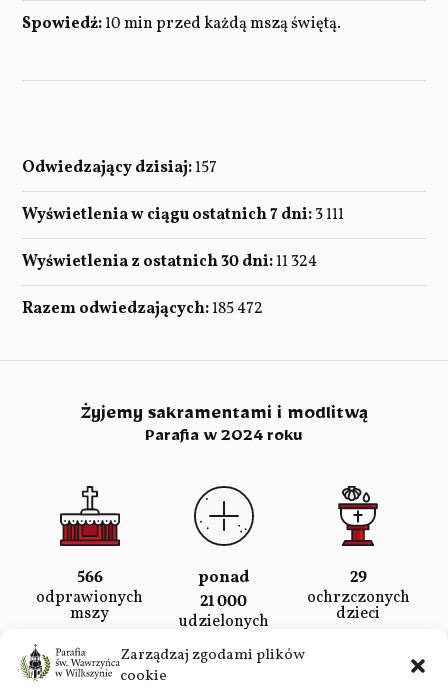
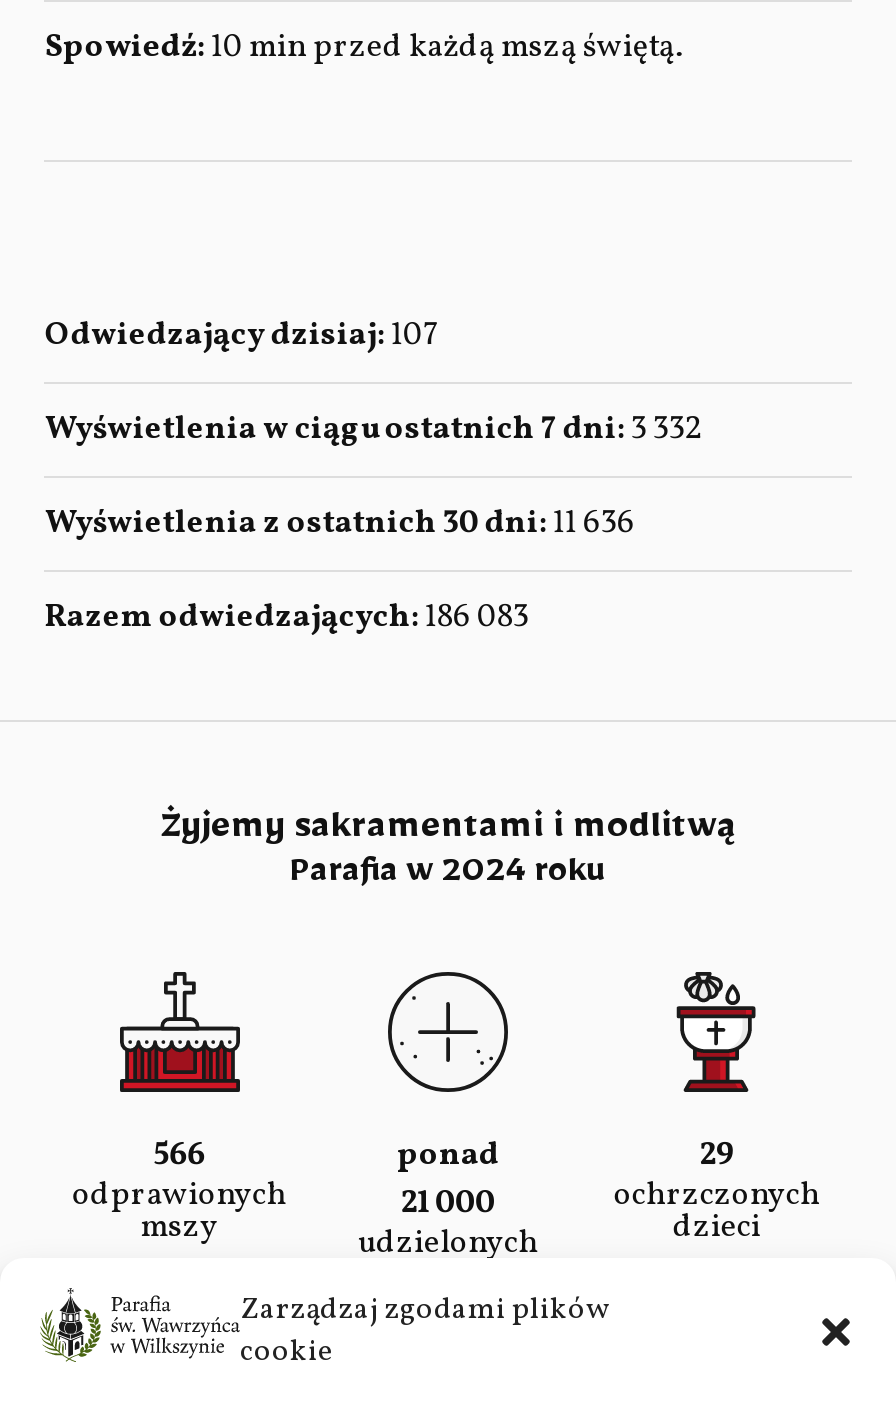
[22,157,217,179] Odwiedzający dzisiaj: 157 -> [45,314,439,358] Odwiedzający dzisiaj: 107
[22,204,344,226] Wyświetlenia w ciągu ostatnich 7 dni: 3 111 -> [45,408,703,452] Wyświetlenia w ciągu ostatnich 7 dni: 3 332
[22,251,317,273] Wyświetlenia z ostatnich 30 dni: 11 324 -> [45,502,635,546] Wyświetlenia z ostatnich 30 dni: 11 636
[22,298,263,320] Razem odwiedzających: 185 472 -> [45,596,529,640] Razem odwiedzających: 186 083

